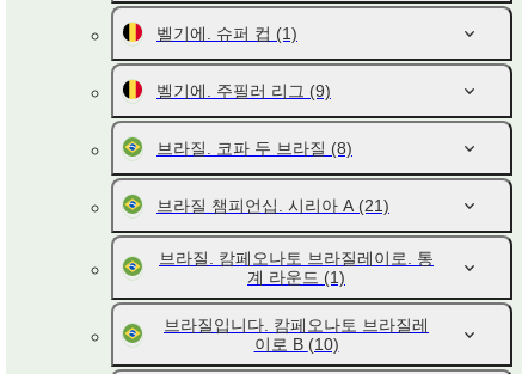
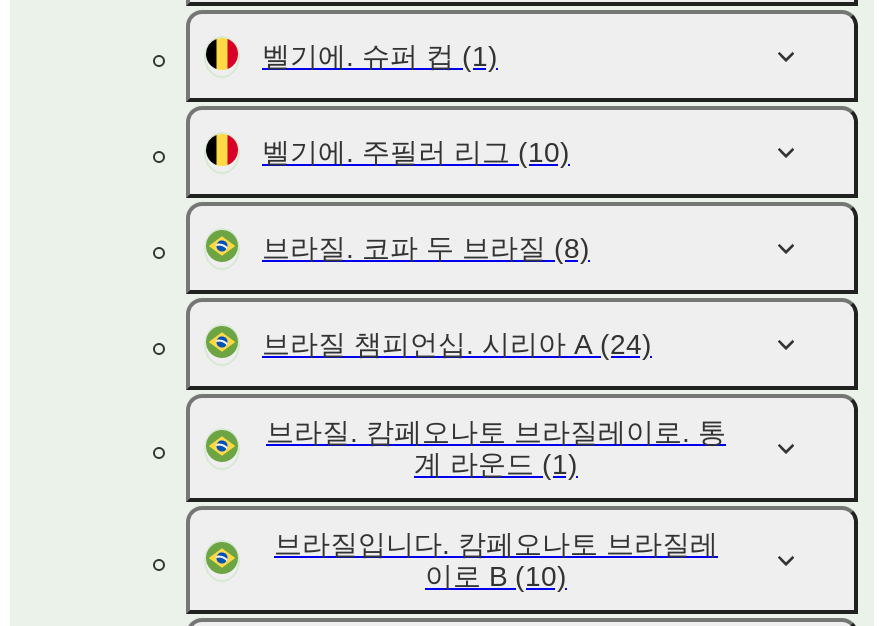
[156,81,331,100] 벨기에. 주필러 리그 (9) -> [262,136,570,168] 벨기에. 주필러 리그 (10)
[156,196,389,215] 브라질 챔피언십. 시리아 A (21) -> [262,328,652,360] 브라질 챔피언십. 시리아 A (24)

